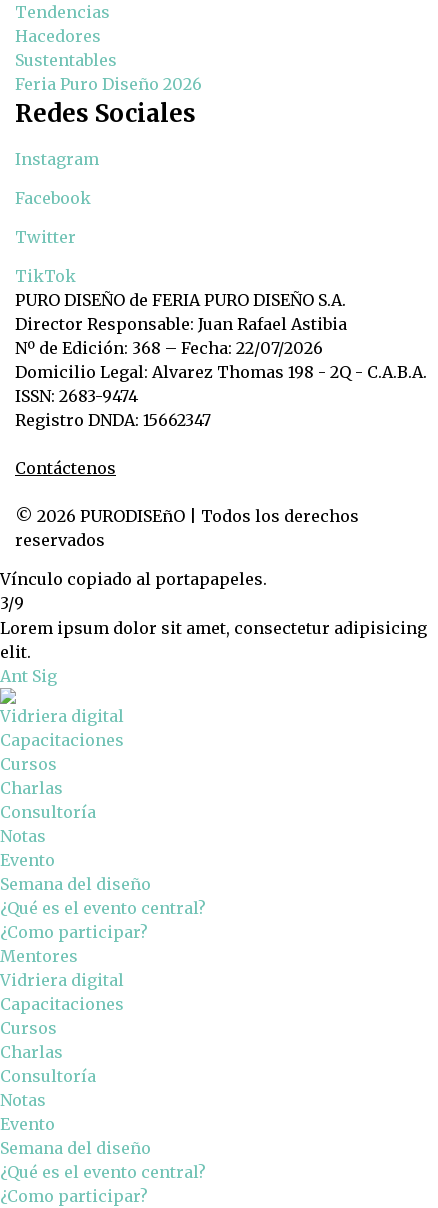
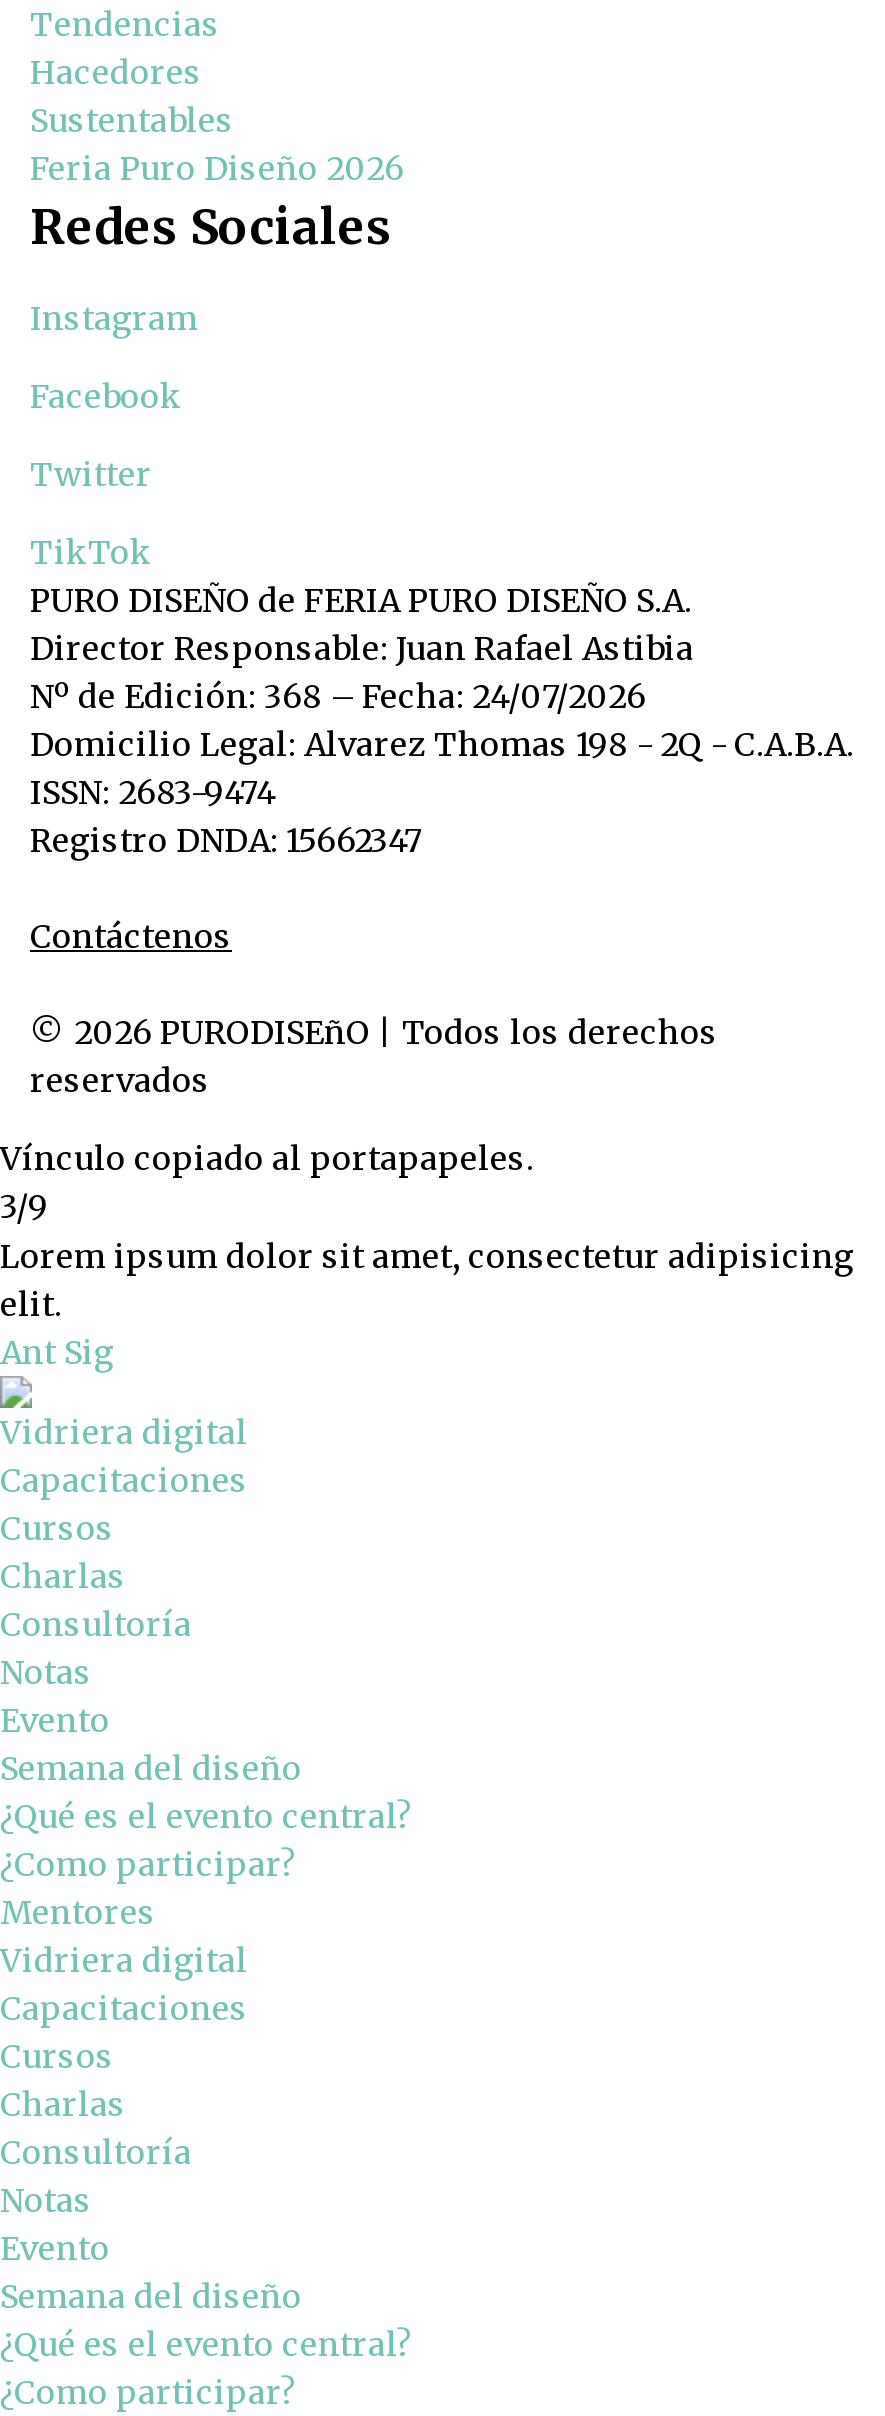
[15,338,323,358] Nº de Edición: 368 – Fecha: 22/07/2026 -> [30,676,646,716] Nº de Edición: 368 – Fecha: 24/07/2026

